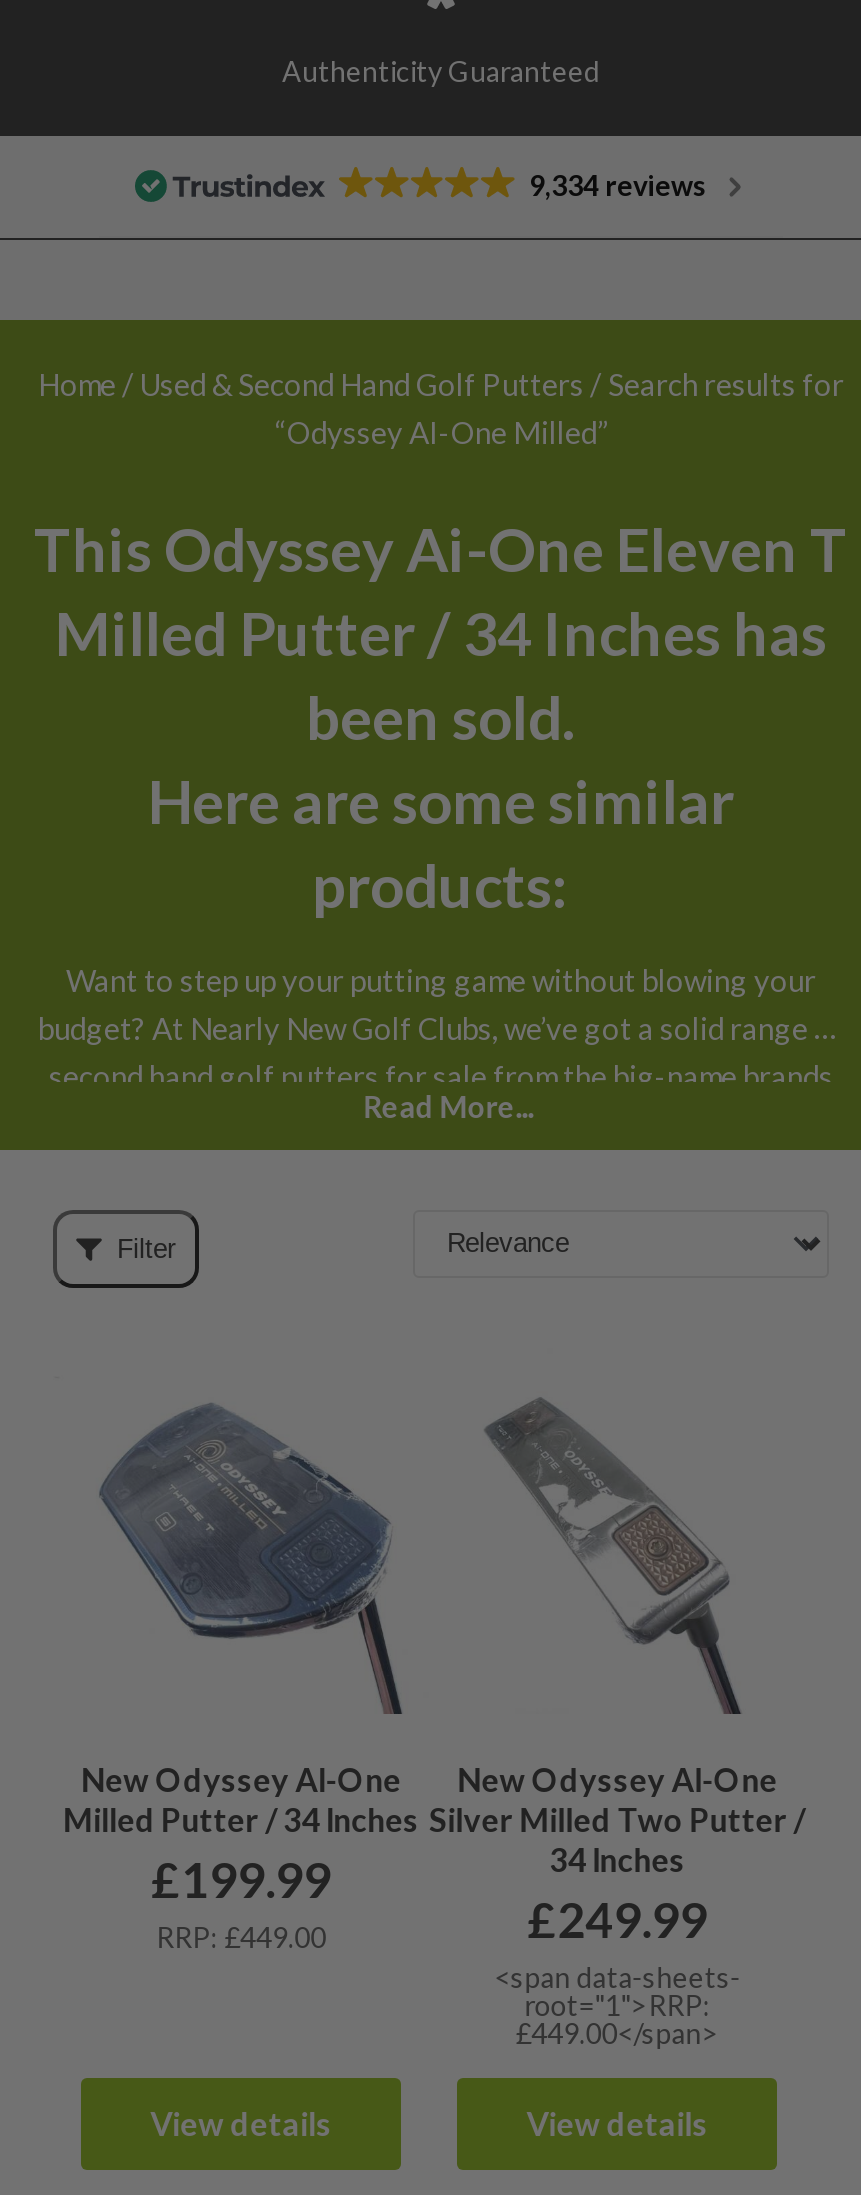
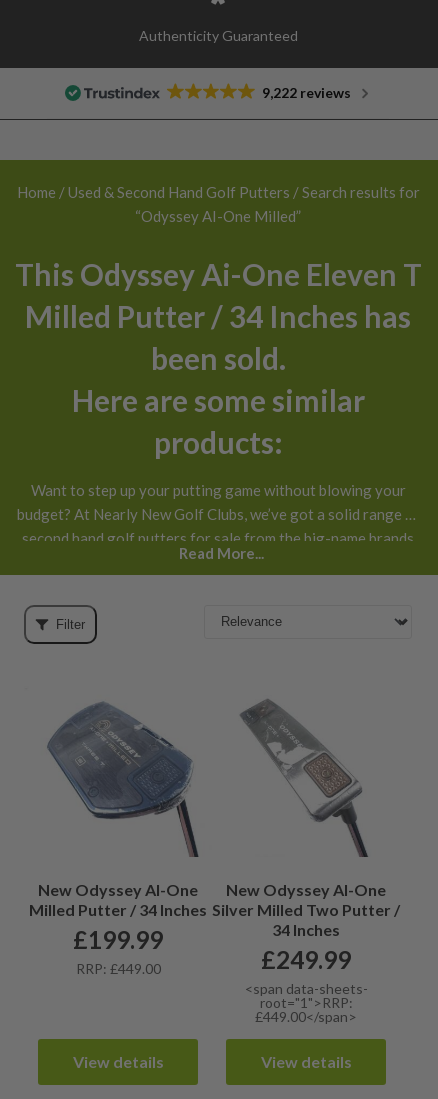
[529,167,707,201] 9,334 reviews -> [262,84,351,101] 9,222 reviews

